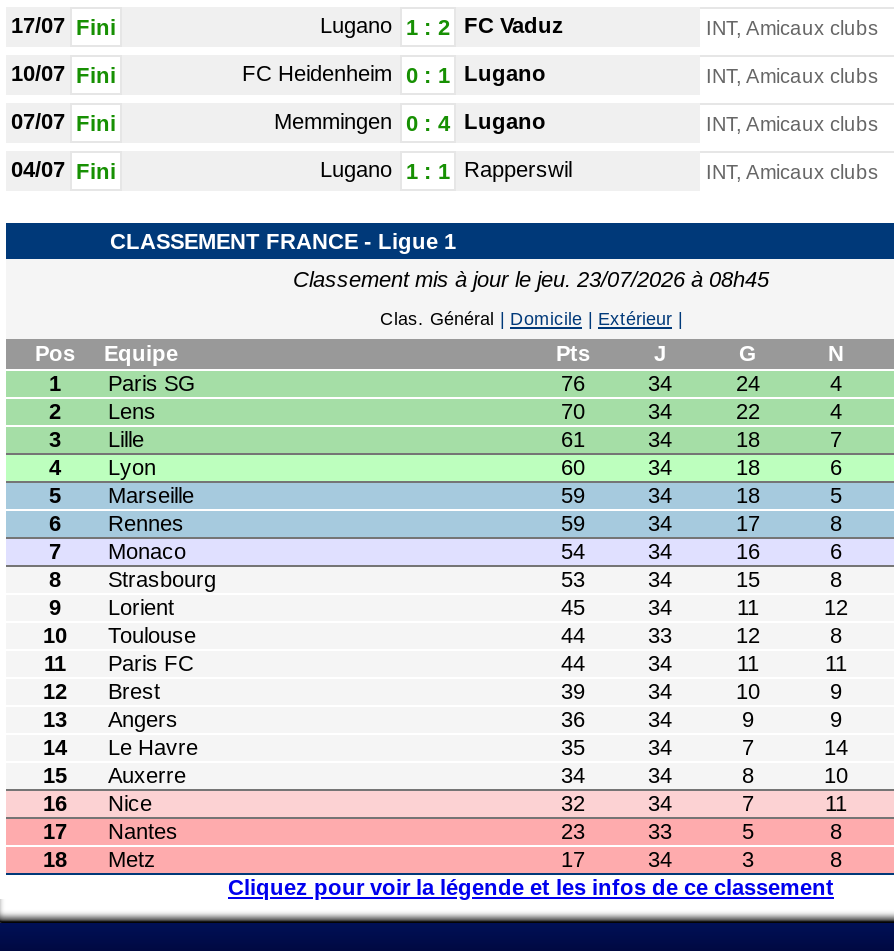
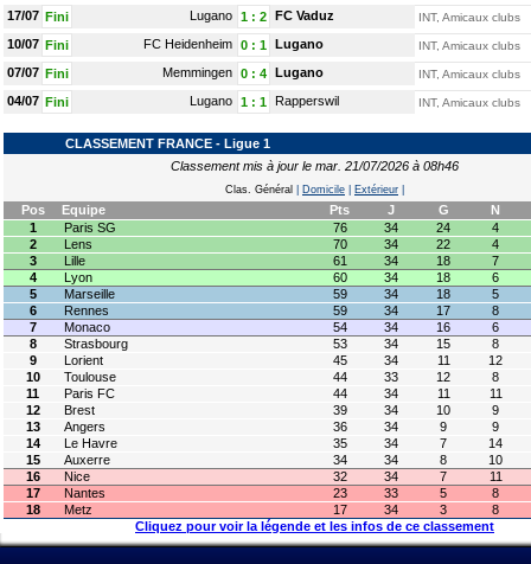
[293,268,769,292] Classement mis à jour le jeu. 23/07/2026 à 08h45 -> [171,159,459,173] Classement mis à jour le mar. 21/07/2026 à 08h46

